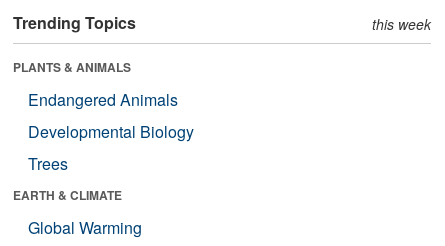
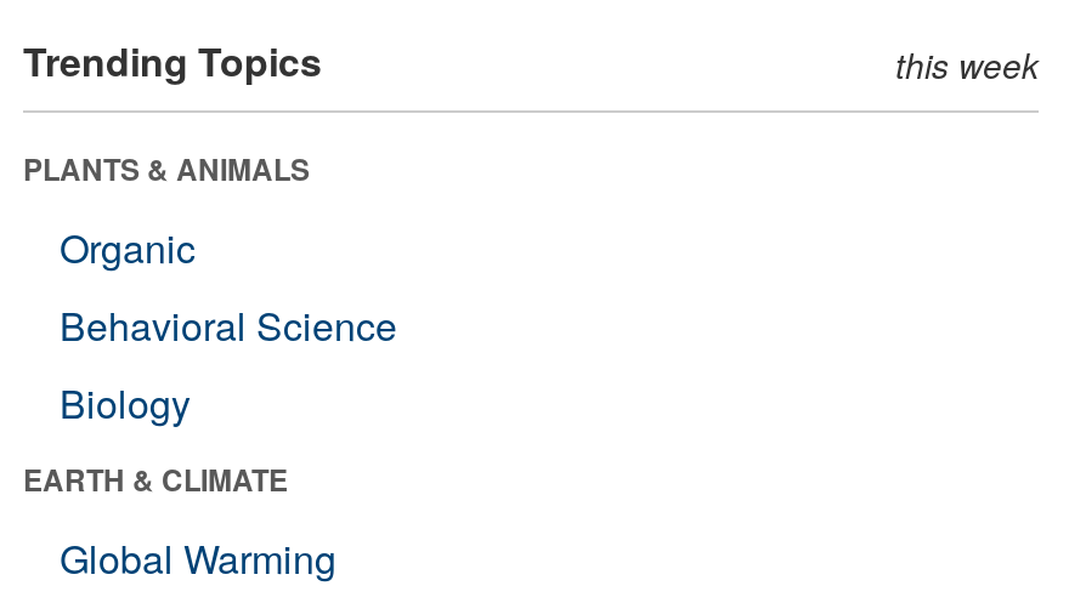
[28,88,194,175] Endangered Animals | Developmental Biology | Trees -> [60,219,397,430] Organic | Behavioral Science | Biology

